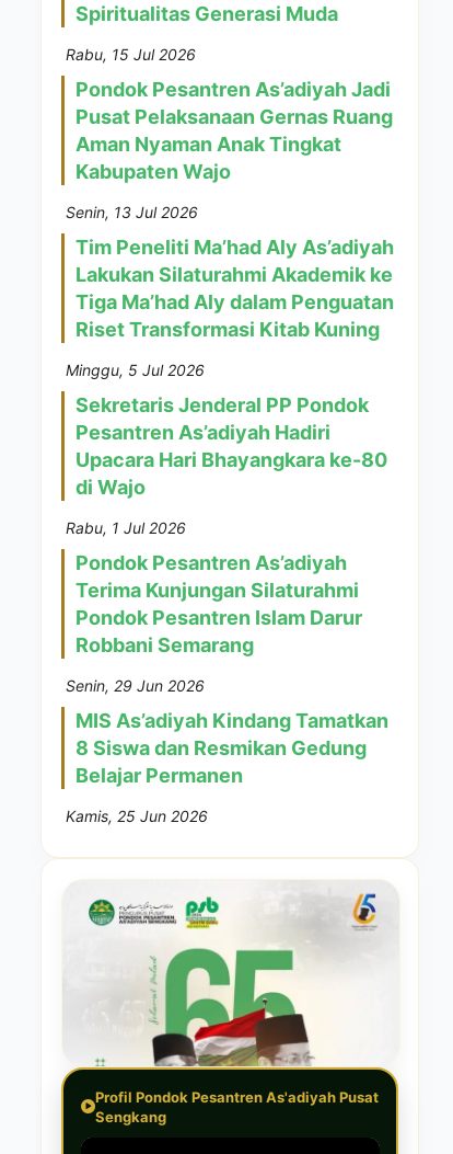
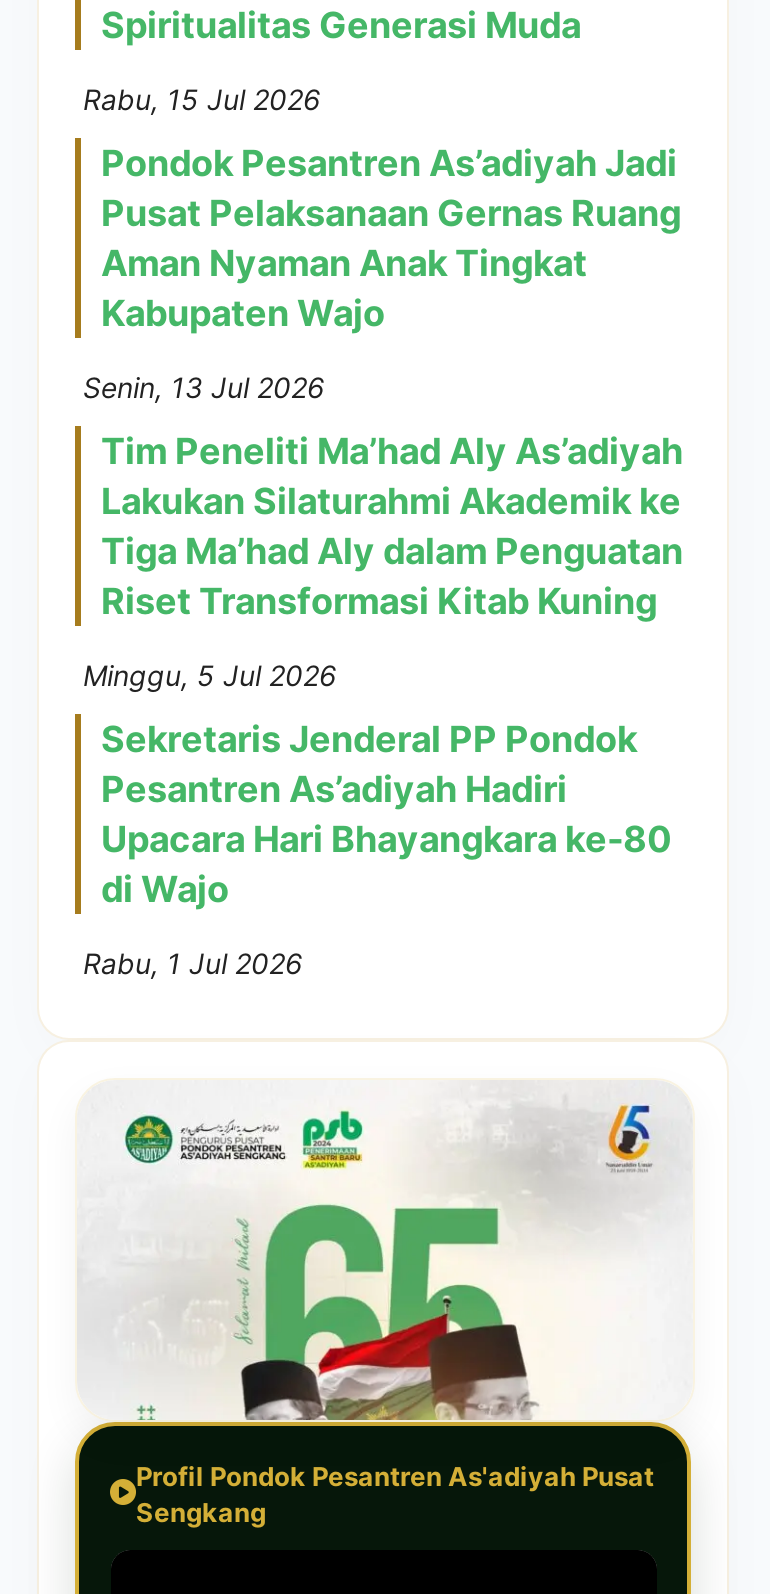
[61,551,388,825] Pondok Pesantren As’adiyah | Terima Kunjungan Silaturahmi | Pondok Pesantren Islam Darur | Robbani Semarang | Senin, 29 Jun 2026 | MIS As’adiyah Kindang Tamatkan | 8 Siswa dan Resmikan Gedung | Belajar Permanen | Kamis, 25 Jun 2026 -> none

